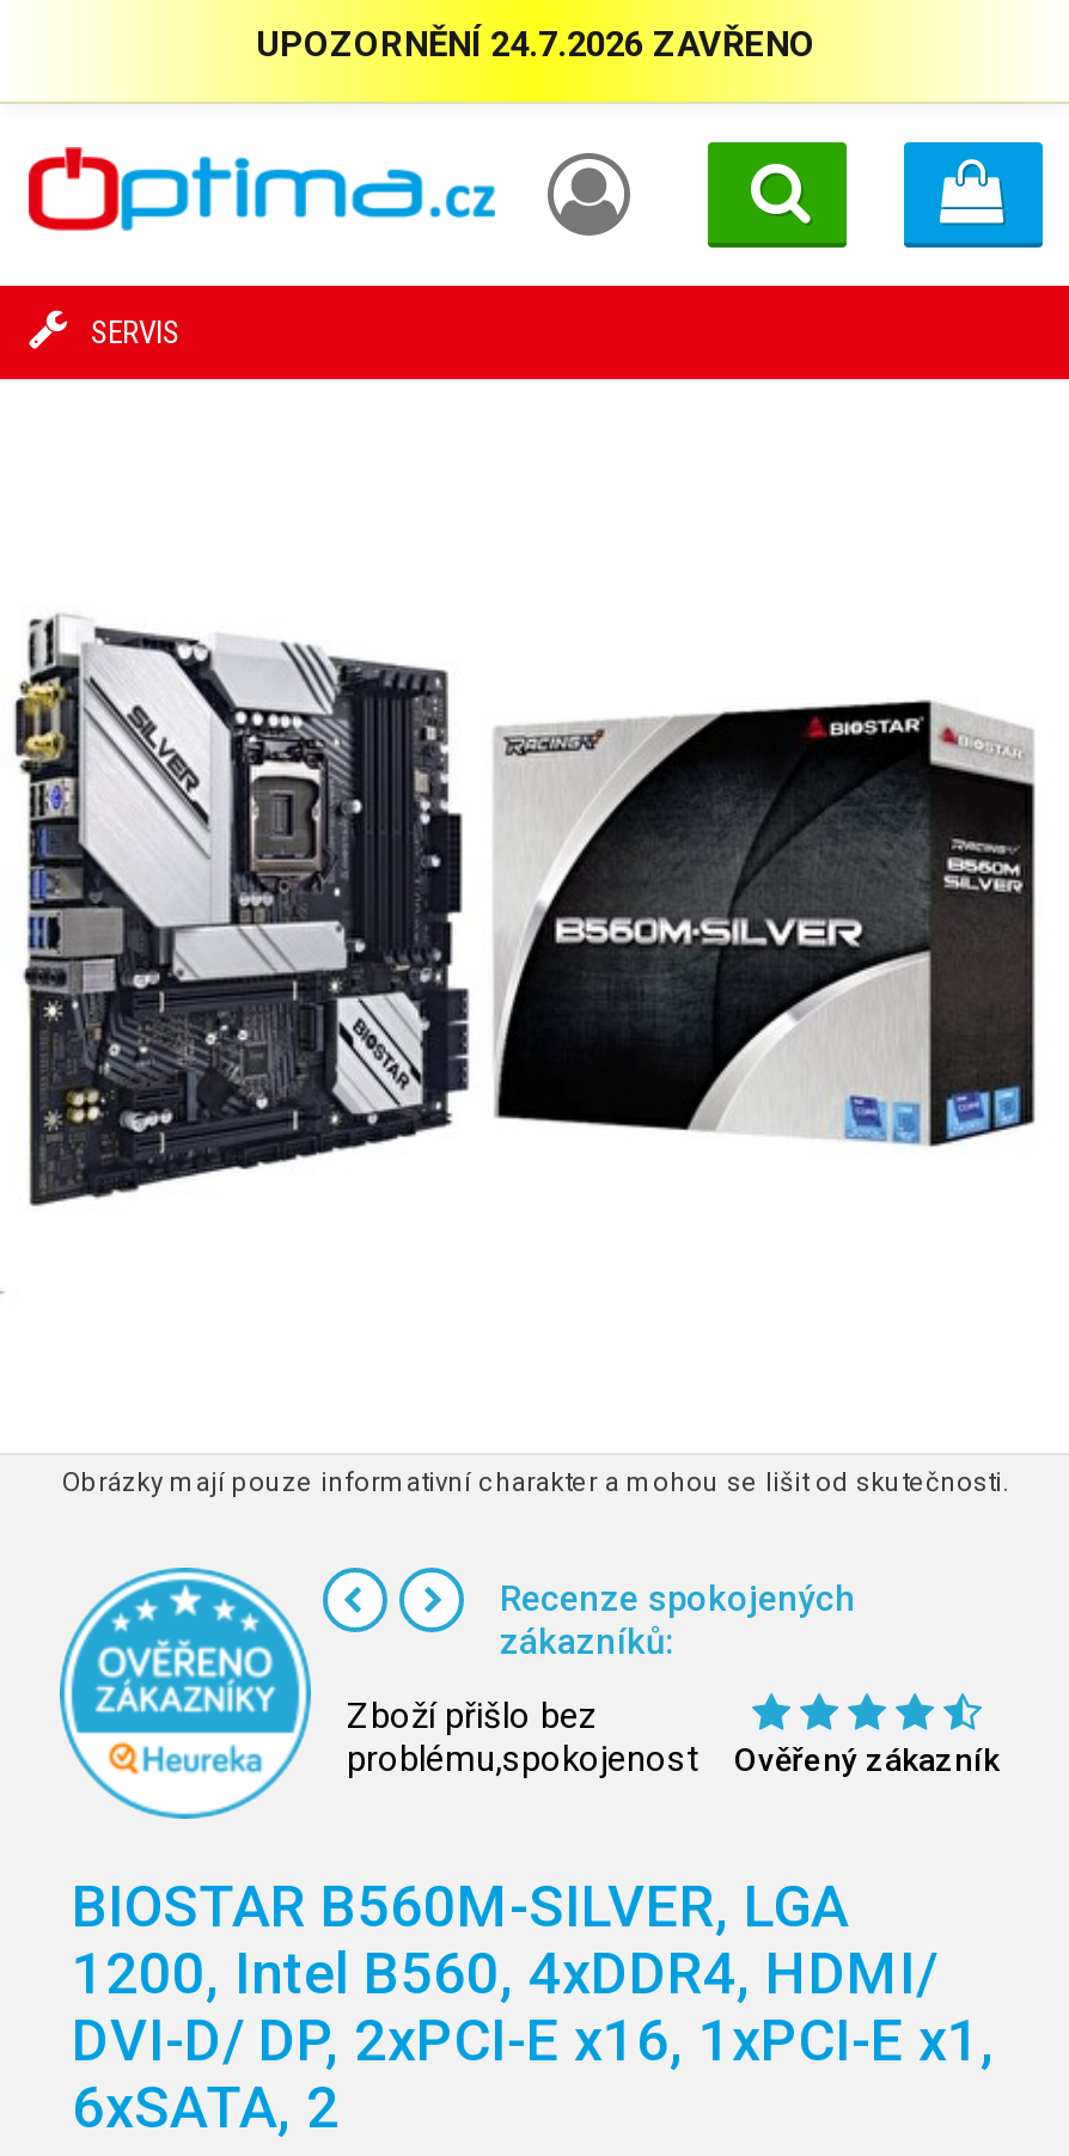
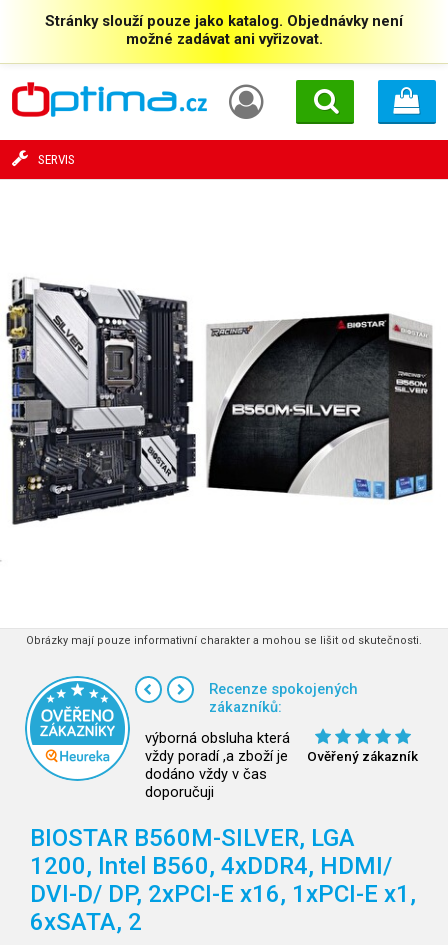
[256,23,816,66] UPOZORNĚNÍ 24.7.2026 ZAVŘENO -> [45,12,403,48] Stránky slouží pouze jako katalog. Objednávky není | možné zadávat ani vyřizovat.
[347,1694,698,1781] Zboží přišlo bez | problému,spokojenost -> [145,729,290,801] výborná obsluha která | vždy poradí ,a zboží je | dodáno vždy v čas | doporučuji

